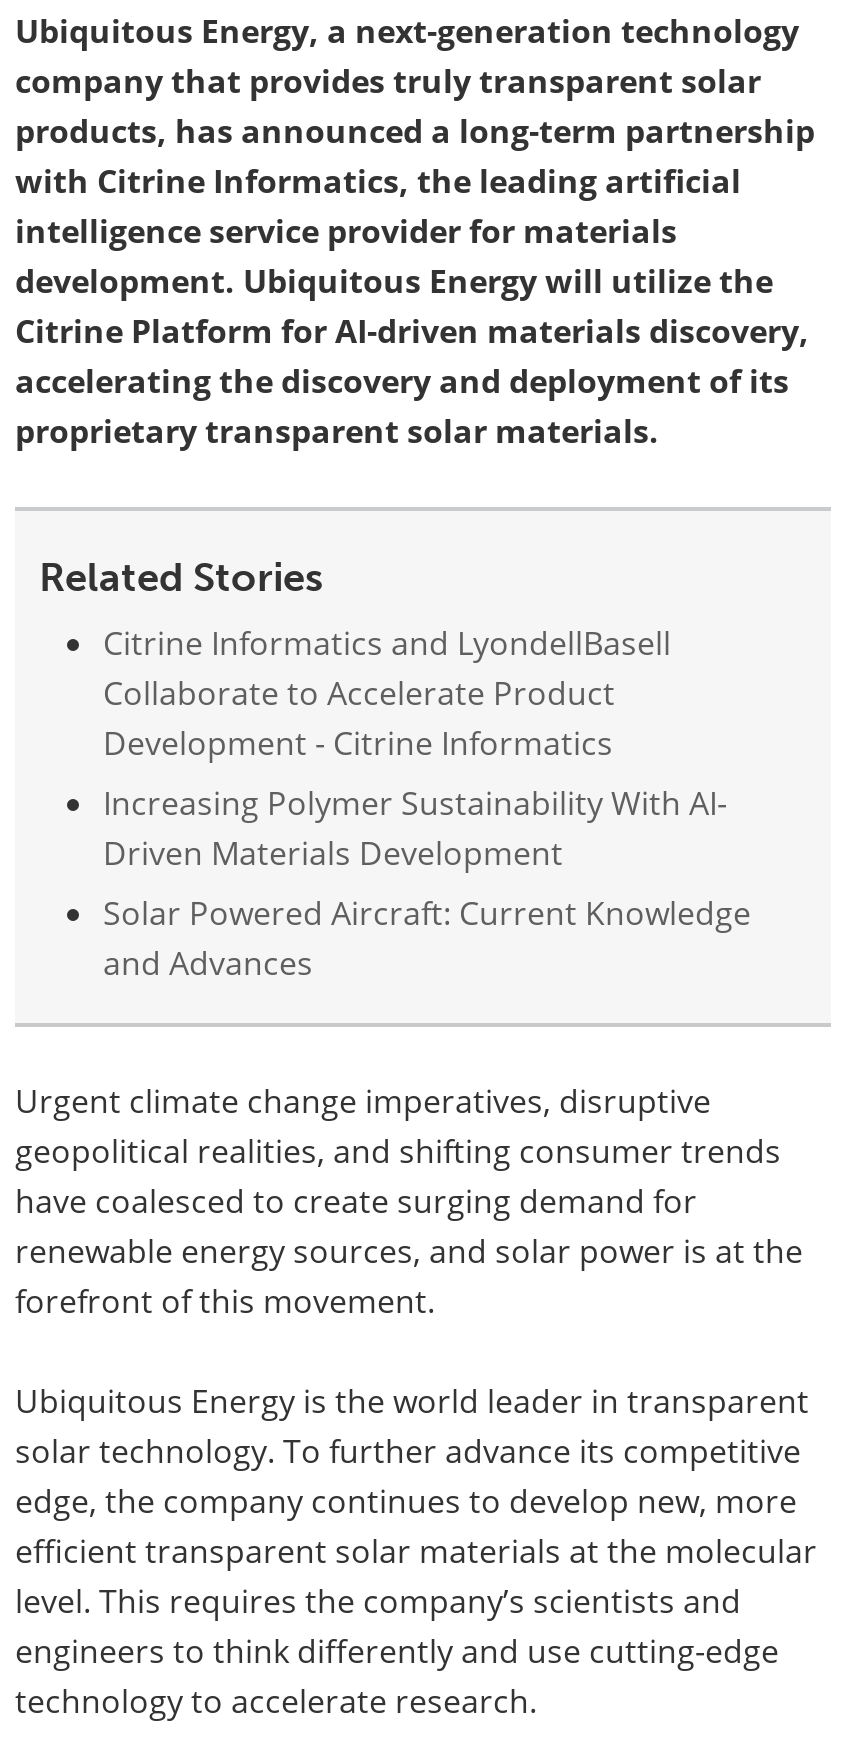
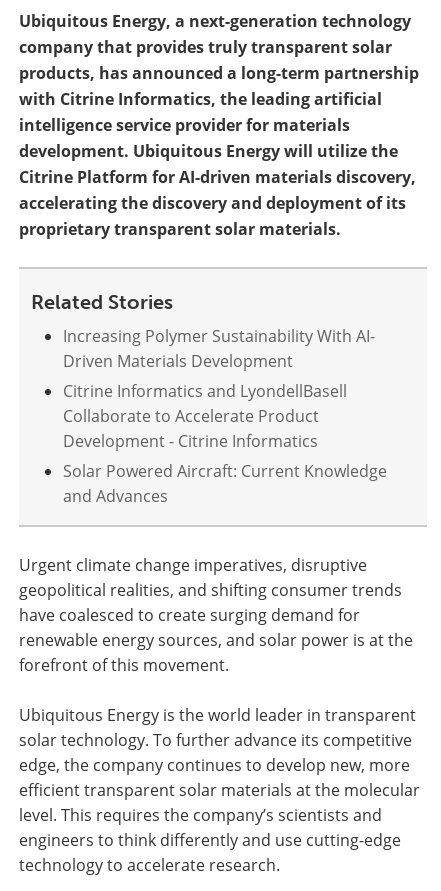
moved [103,621,671,765] -> [63,380,347,451]: Citrine Informatics and LyondellBasell | Collaborate to Accelerate Product | Development - Citrine Informatics
moved [103,781,727,875] -> [63,325,375,371]: Increasing Polymer Sustainability With AI- | Driven Materials Development

